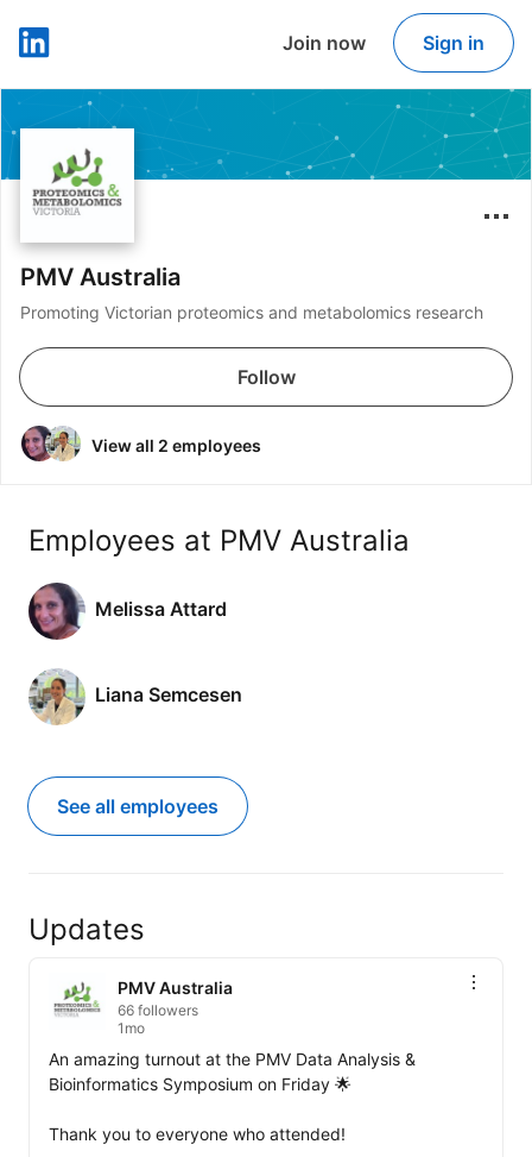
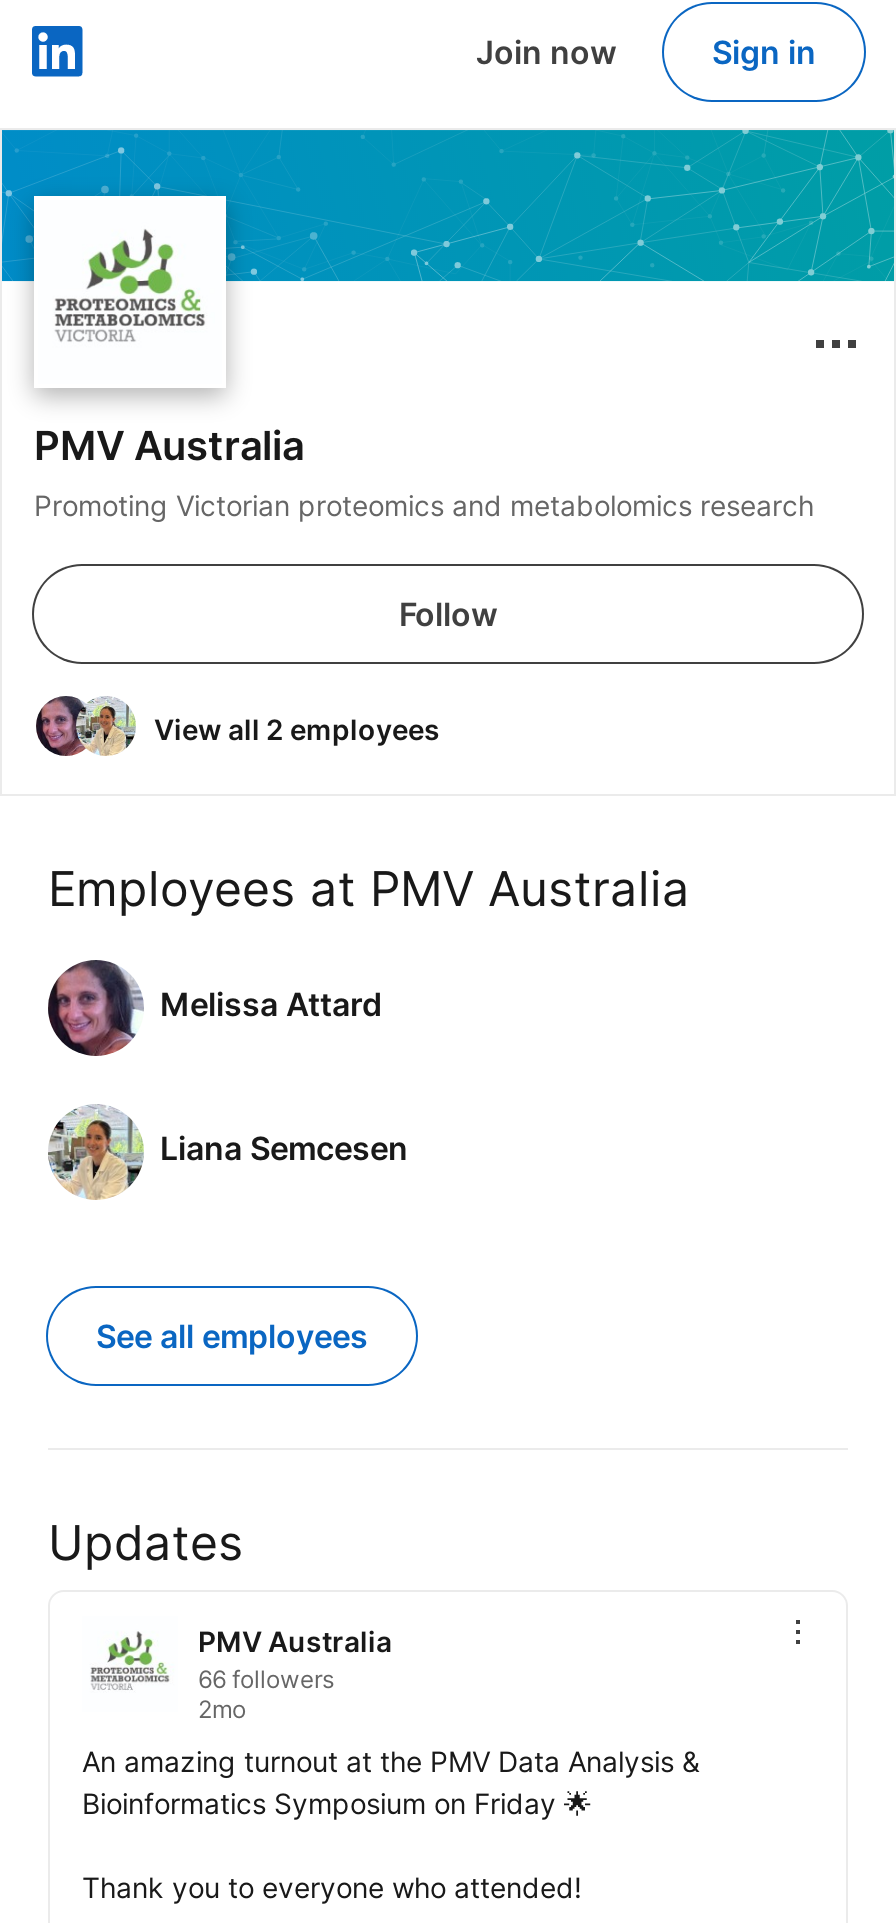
[118,1019,145,1037] 1mo -> [198,1694,246,1724] 2mo

